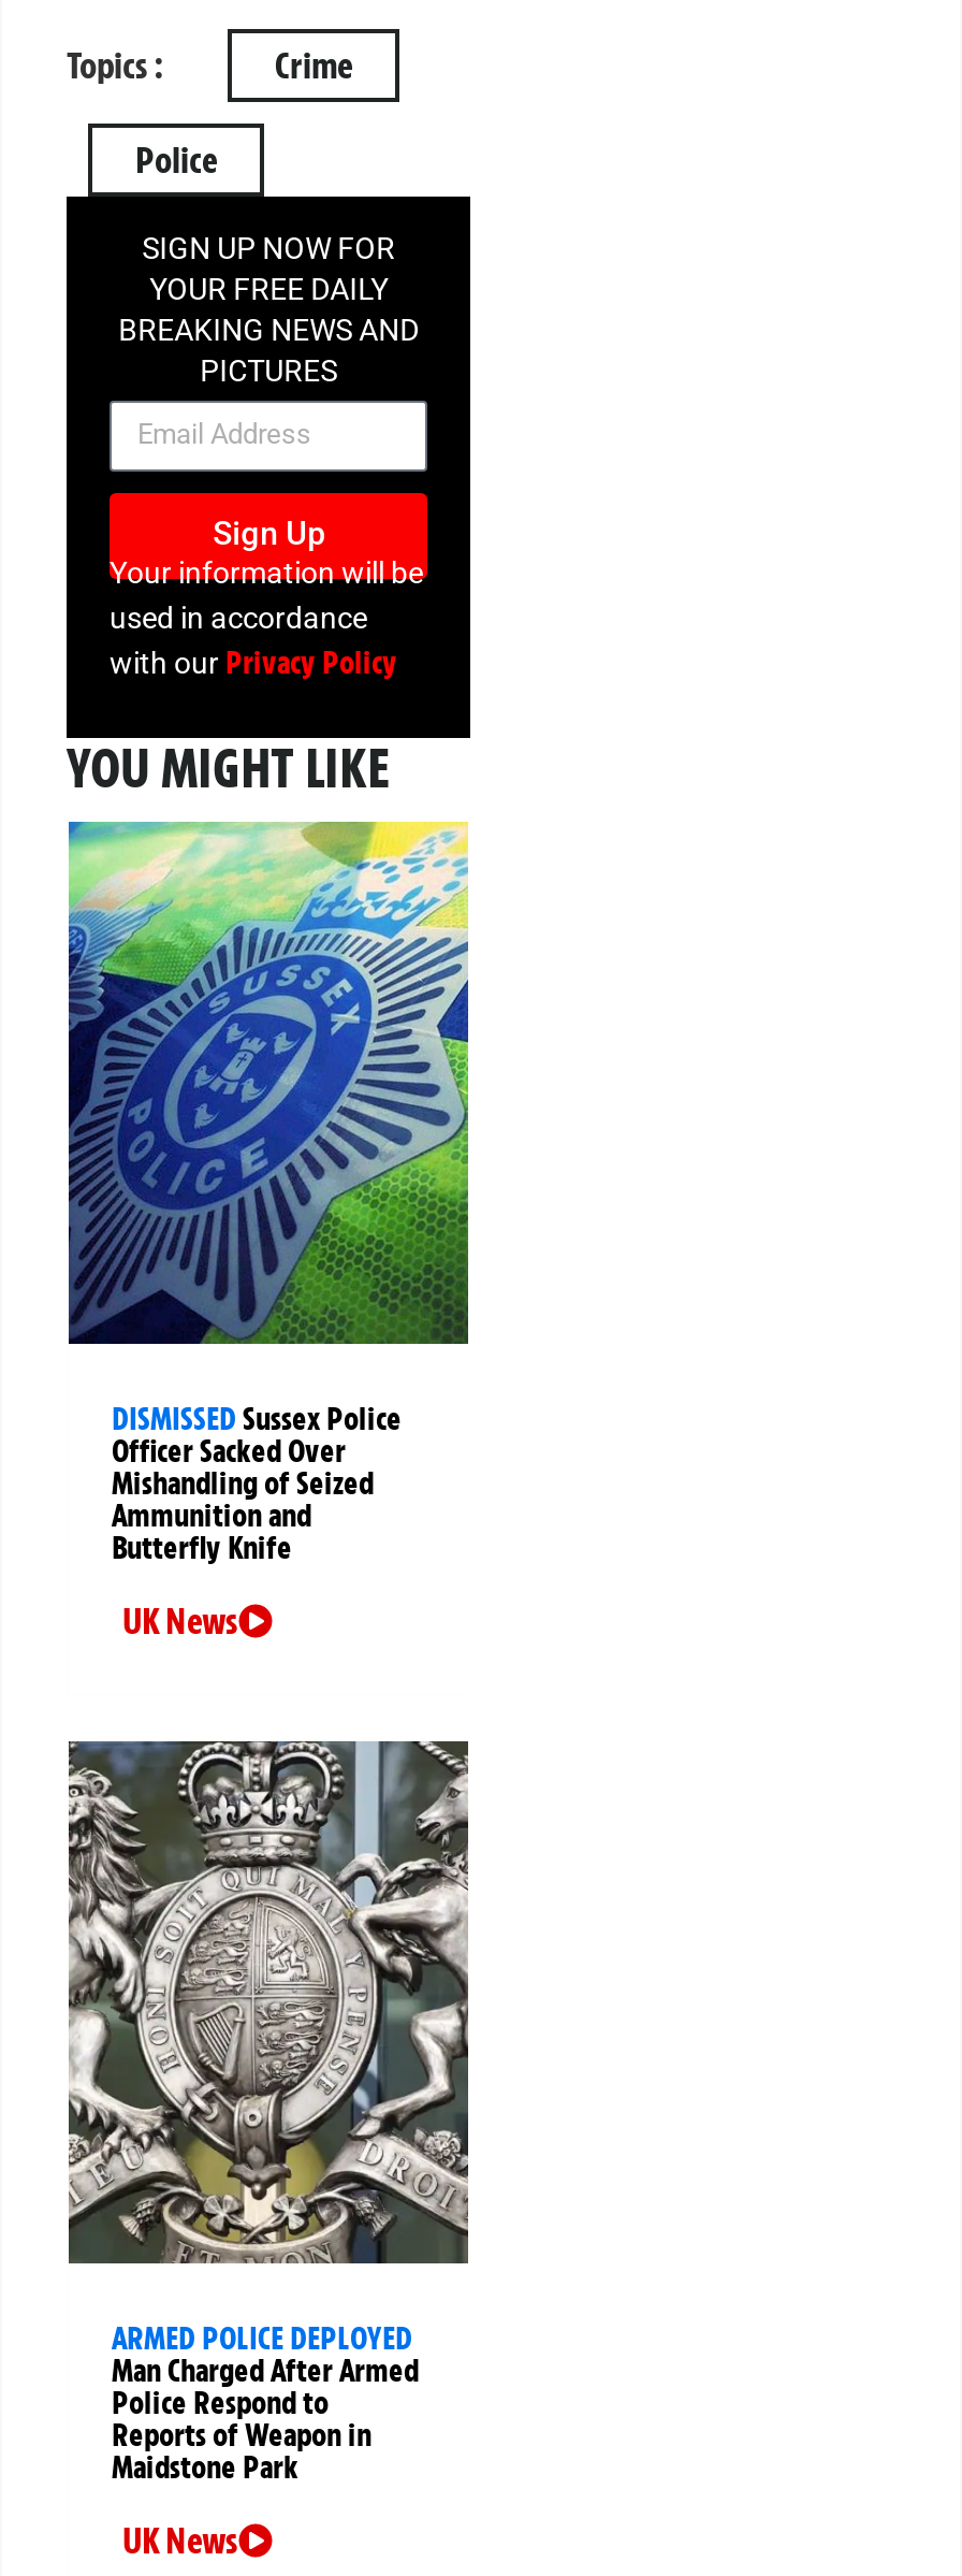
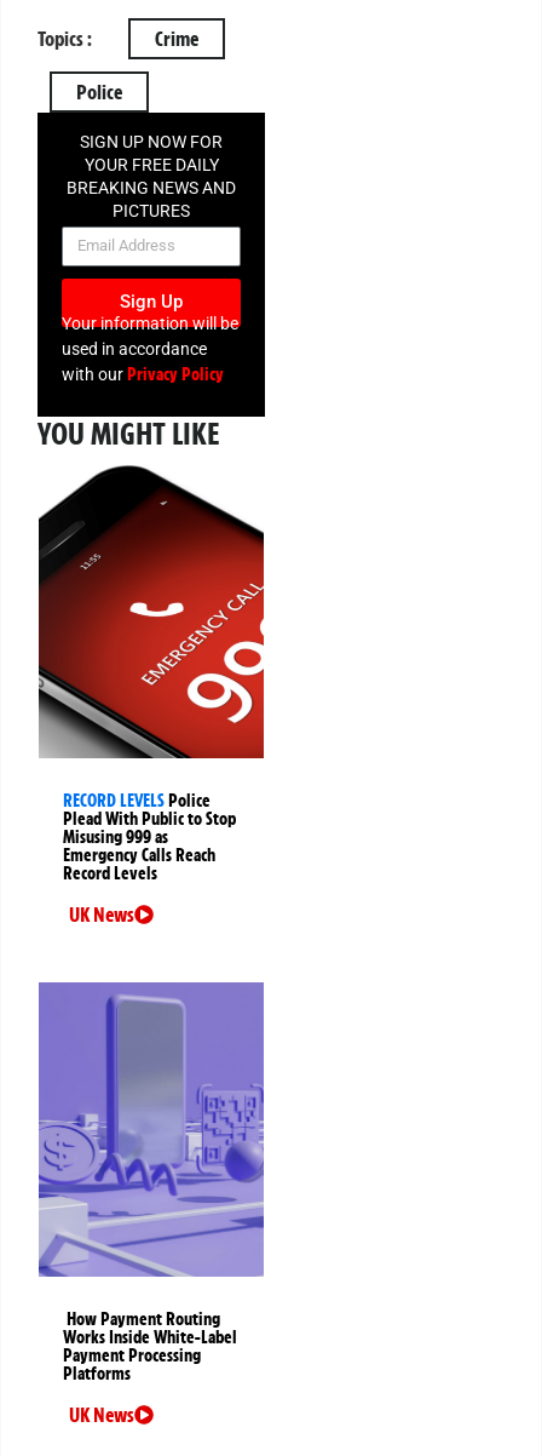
[67,820,470,1568] [image] | DISMISSED Sussex Police | Officer Sacked Over | Mishandling of Seized | Ammunition and | Butterfly Knife -> [38,464,265,885] [image] | RECORD LEVELS Police | Plead With Public to Stop | Misusing 999 as | Emergency Calls Reach | Record Levels
[67,1739,470,2487] [image] | ARMED POLICE DEPLOYED | Man Charged After Armed | Police Respond to | Reports of Weapon in | Maidstone Park -> [38,981,265,1385] [image] | How Payment Routing | Works Inside White-Label | Payment Processing | Platforms

